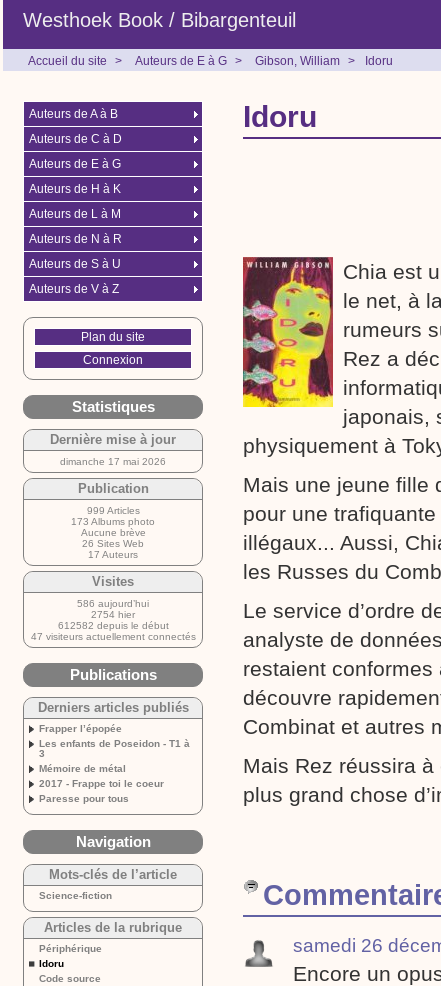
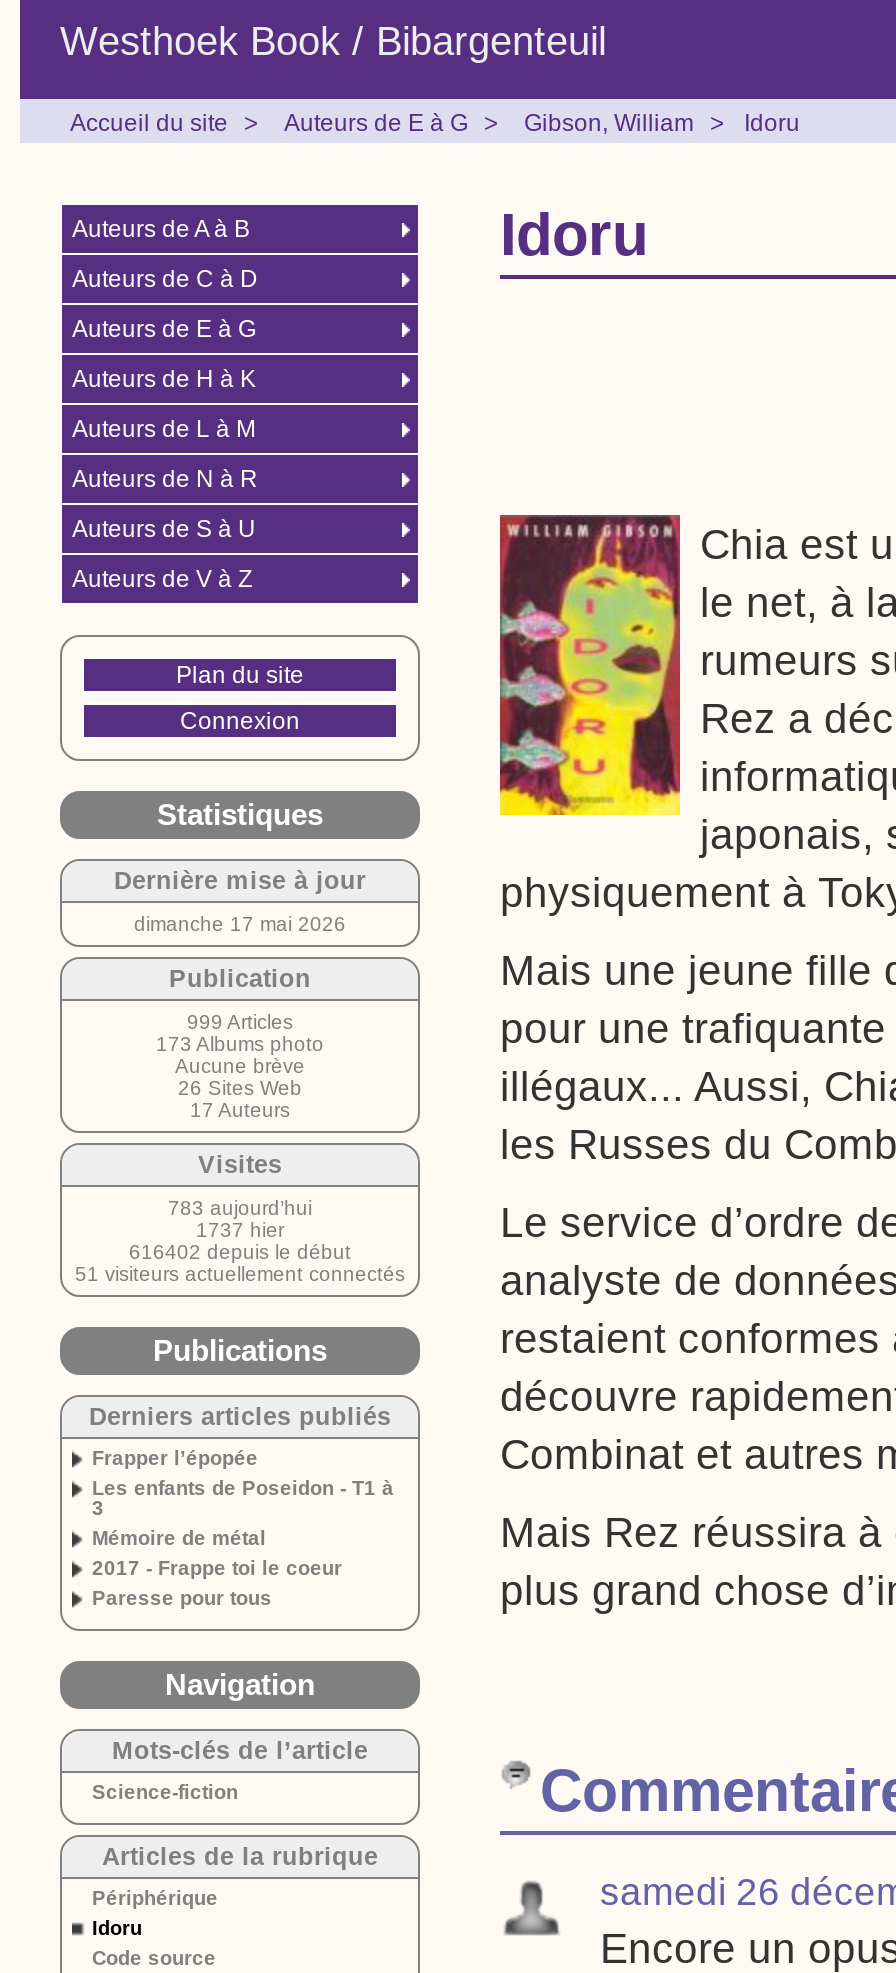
[77,598,149,609] 586 aujourd’hui -> [168,1197,312,1219] 783 aujourd’hui
[91,609,135,620] 2754 hier -> [196,1219,284,1241] 1737 hier
[57,620,168,631] 612582 depuis le début -> [129,1241,351,1263] 616402 depuis le début
[30,631,195,642] 47 visiteurs actuellement connectés -> [75,1263,405,1285] 51 visiteurs actuellement connectés

